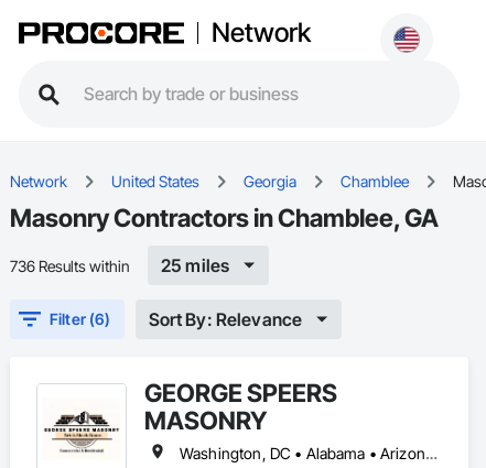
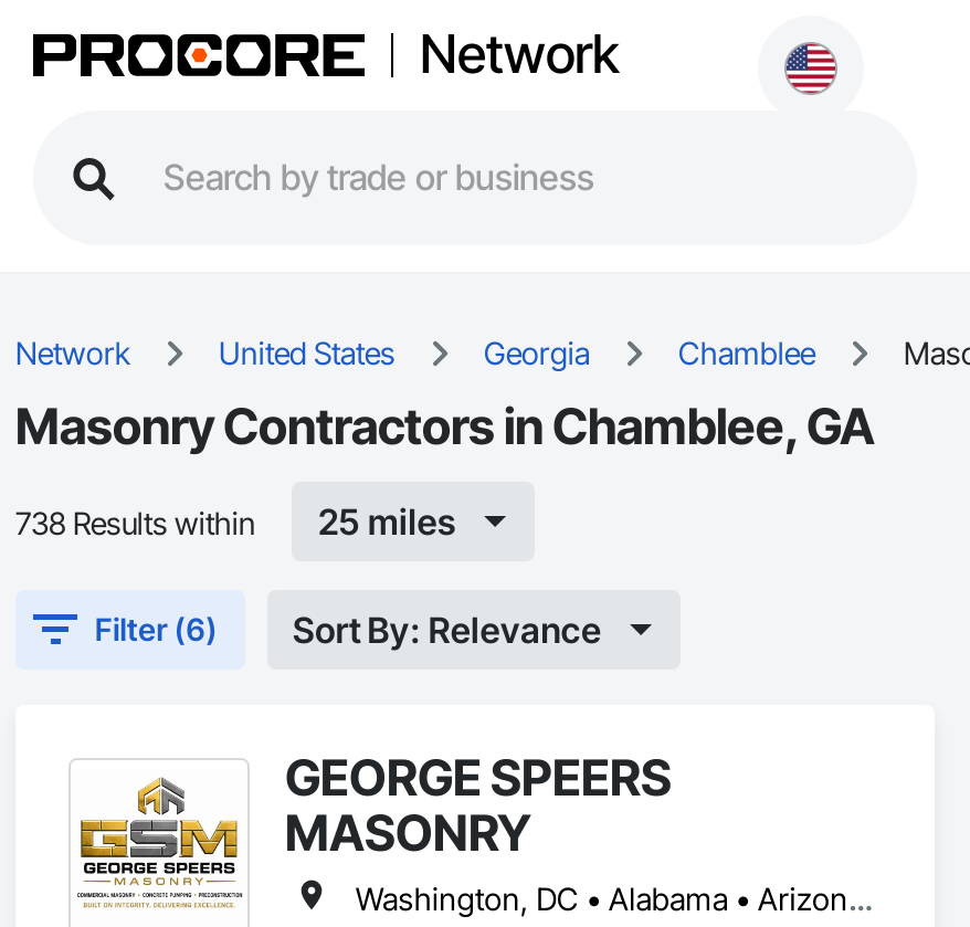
[10,256,130,275] 736 Results within -> [15,503,256,540] 738 Results within
[42,393,121,457] [image] -> [77,776,243,908] [image]

